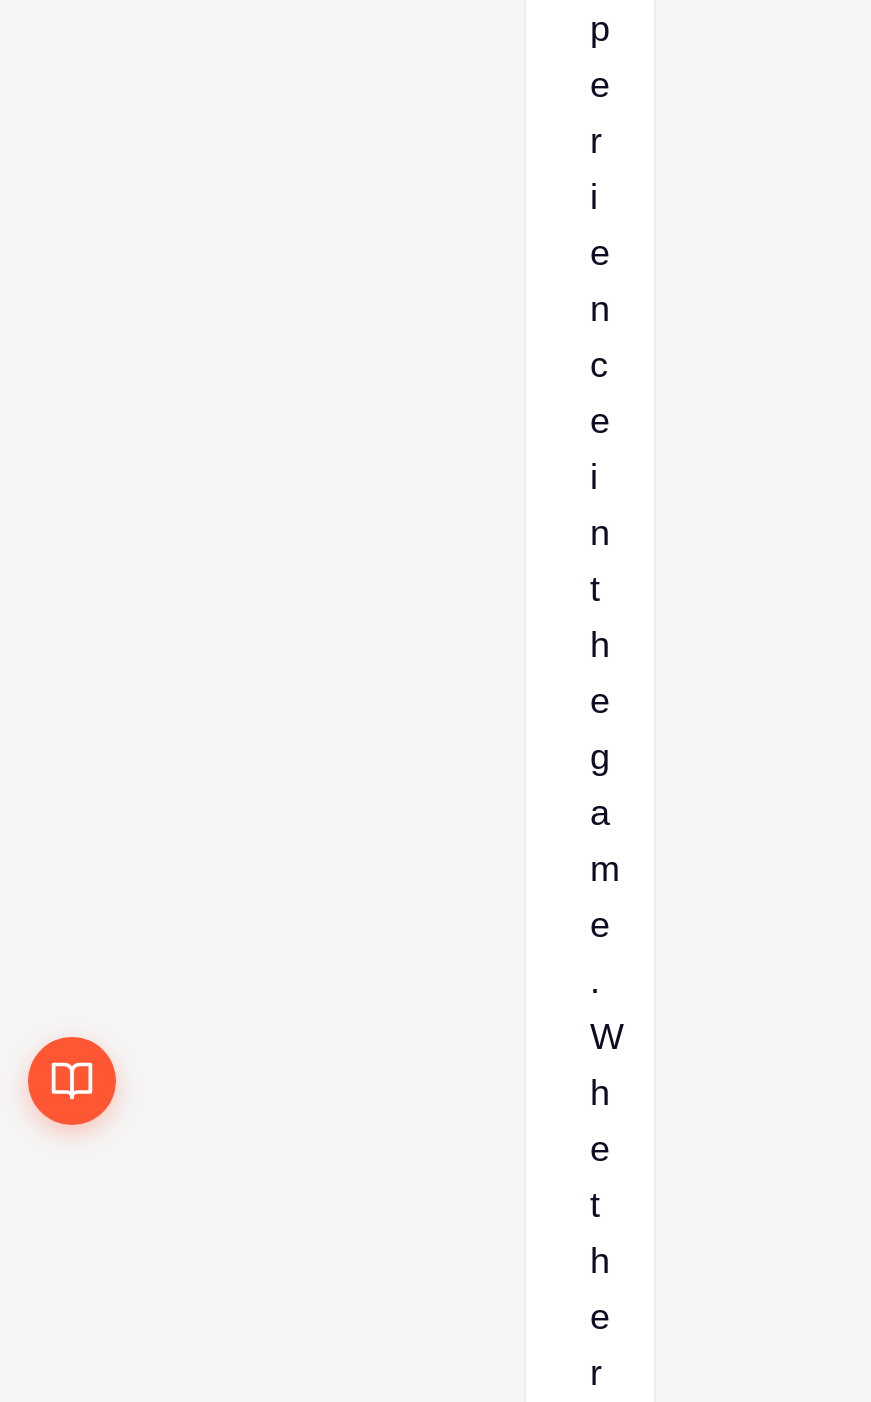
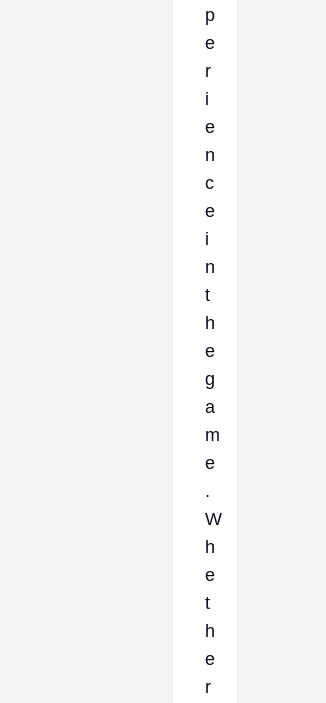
[20,1033,124,1141] [image] -> none

